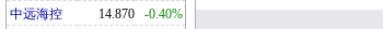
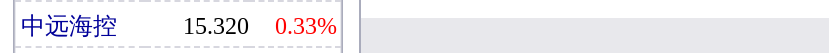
[98,6,135,21] 14.870 -> [183,12,249,40] 15.320
[144,6,183,21] -0.40% -> [275,12,337,40] 0.33%

